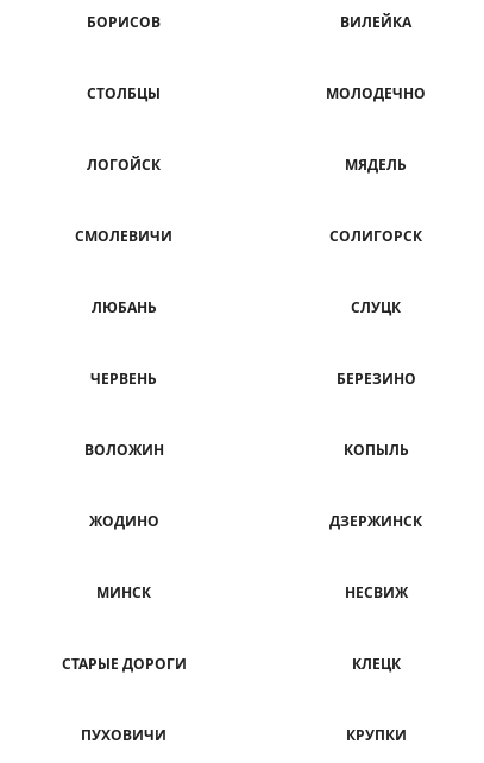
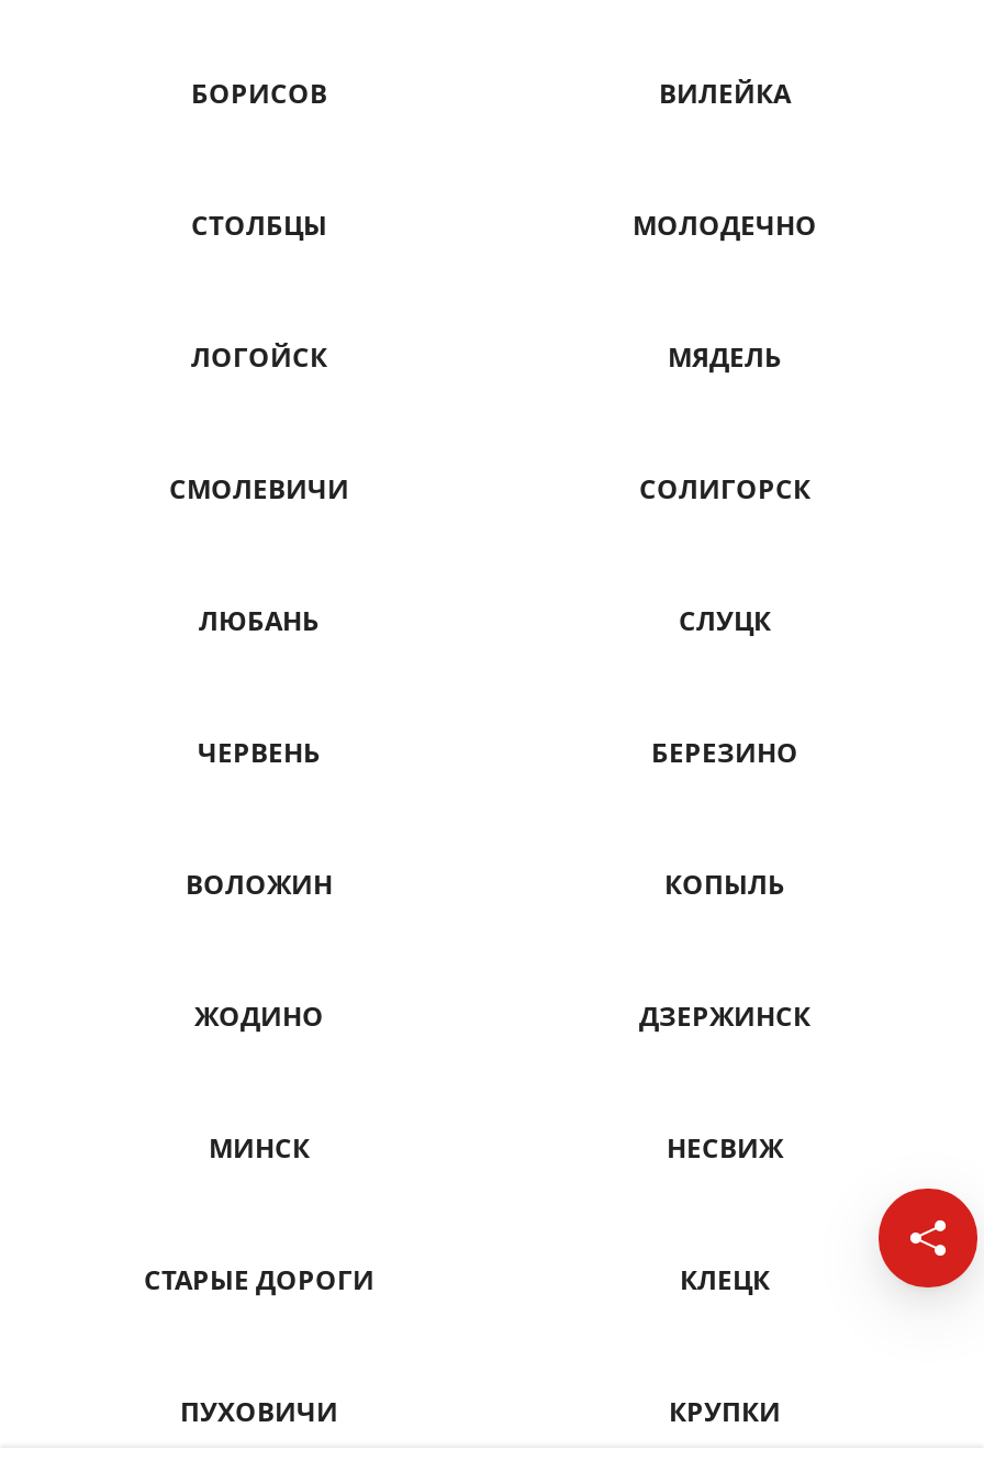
none -> [874,1186,977,1296] [image]

